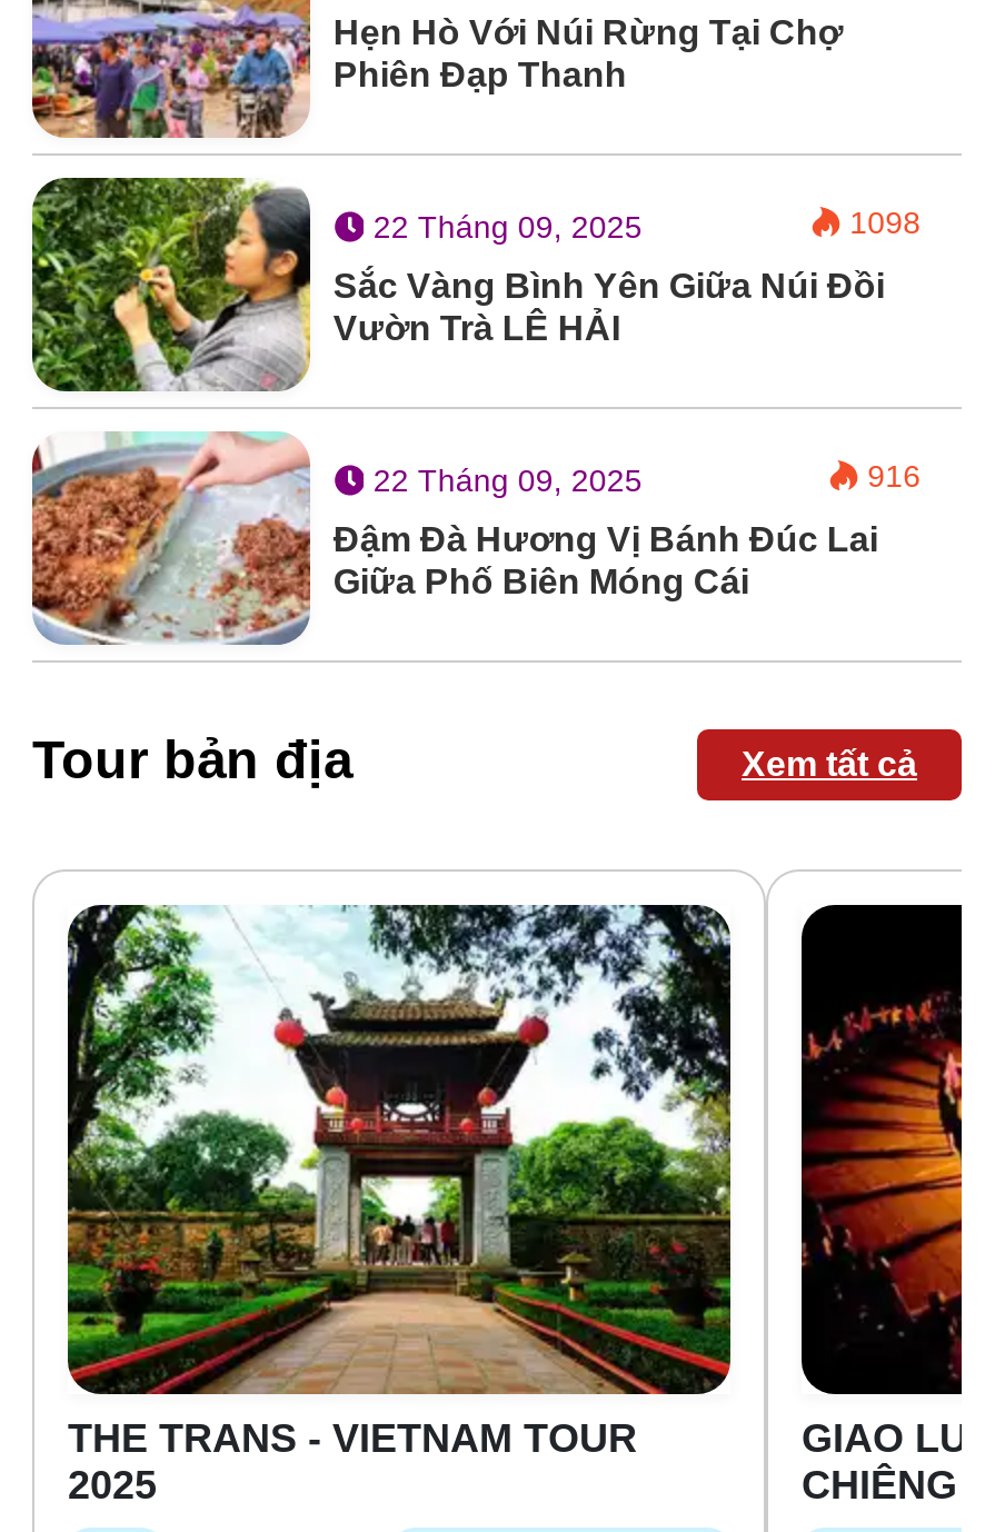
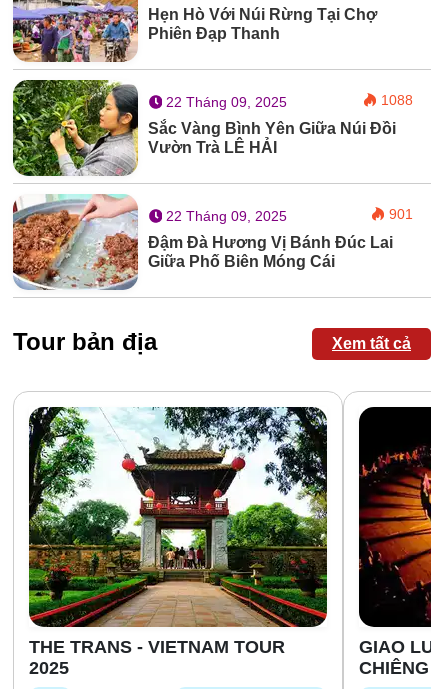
[841,205,921,241] 1098 -> [377,92,413,108] 1088
[858,459,921,494] 916 -> [385,206,413,222] 901

